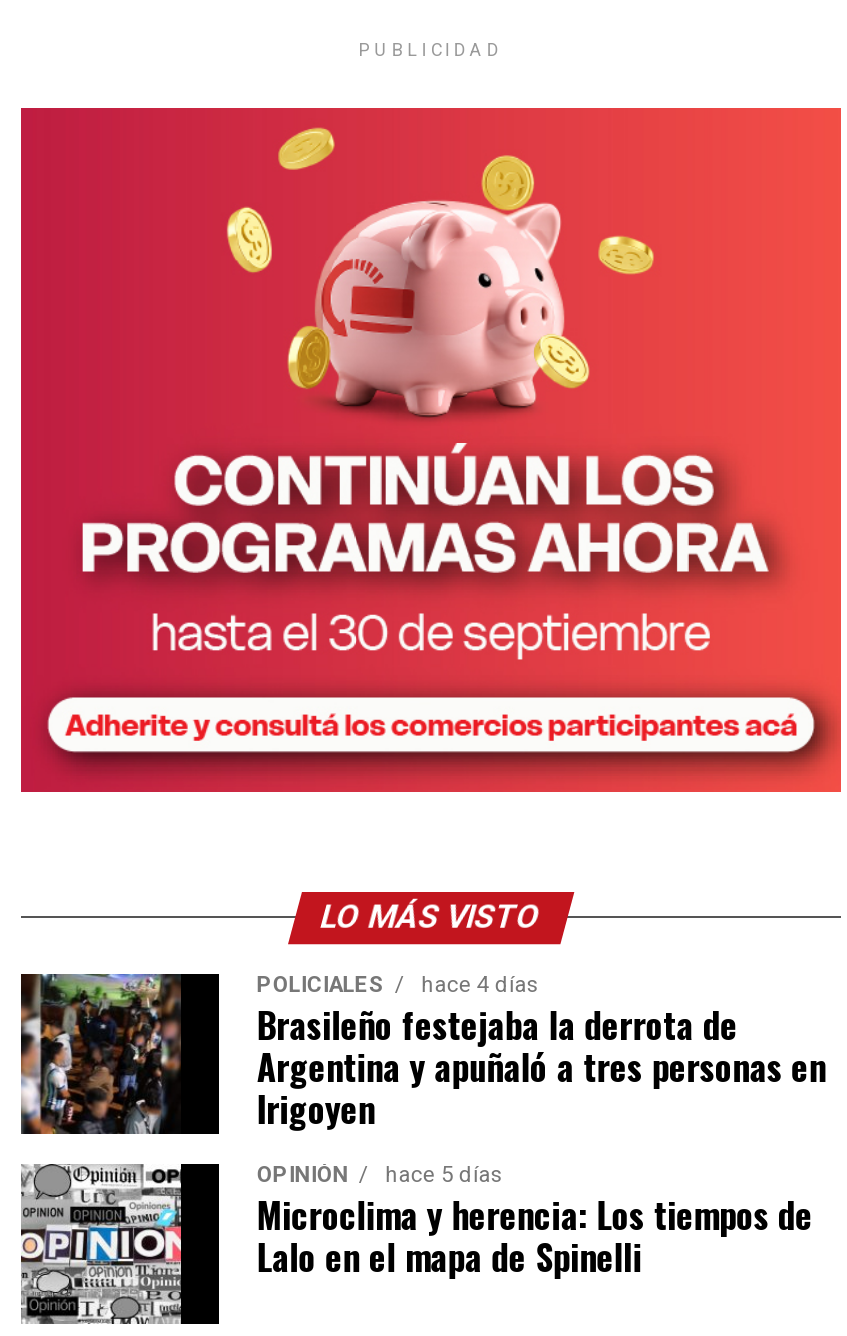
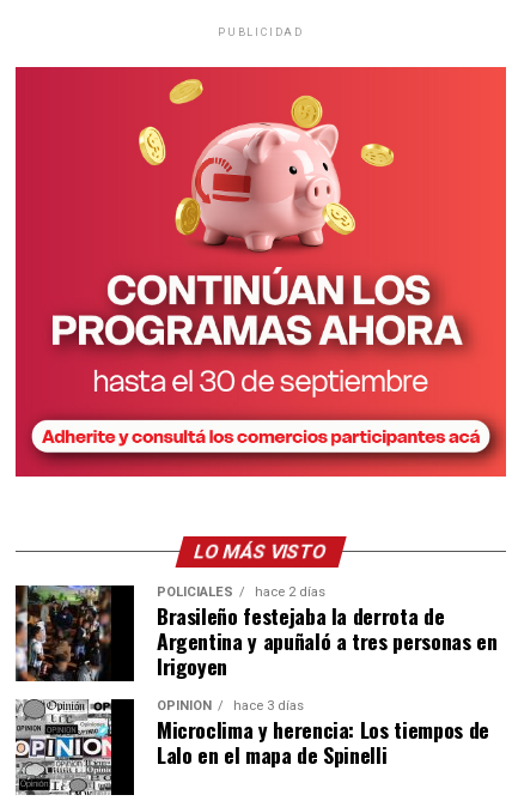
[257,973,539,999] POLICIALES hace 4 días -> [157,584,325,600] POLICIALES hace 2 días
[257,1163,503,1189] OPINIÓN hace 5 días -> [157,698,304,714] OPINIÓN hace 3 días

